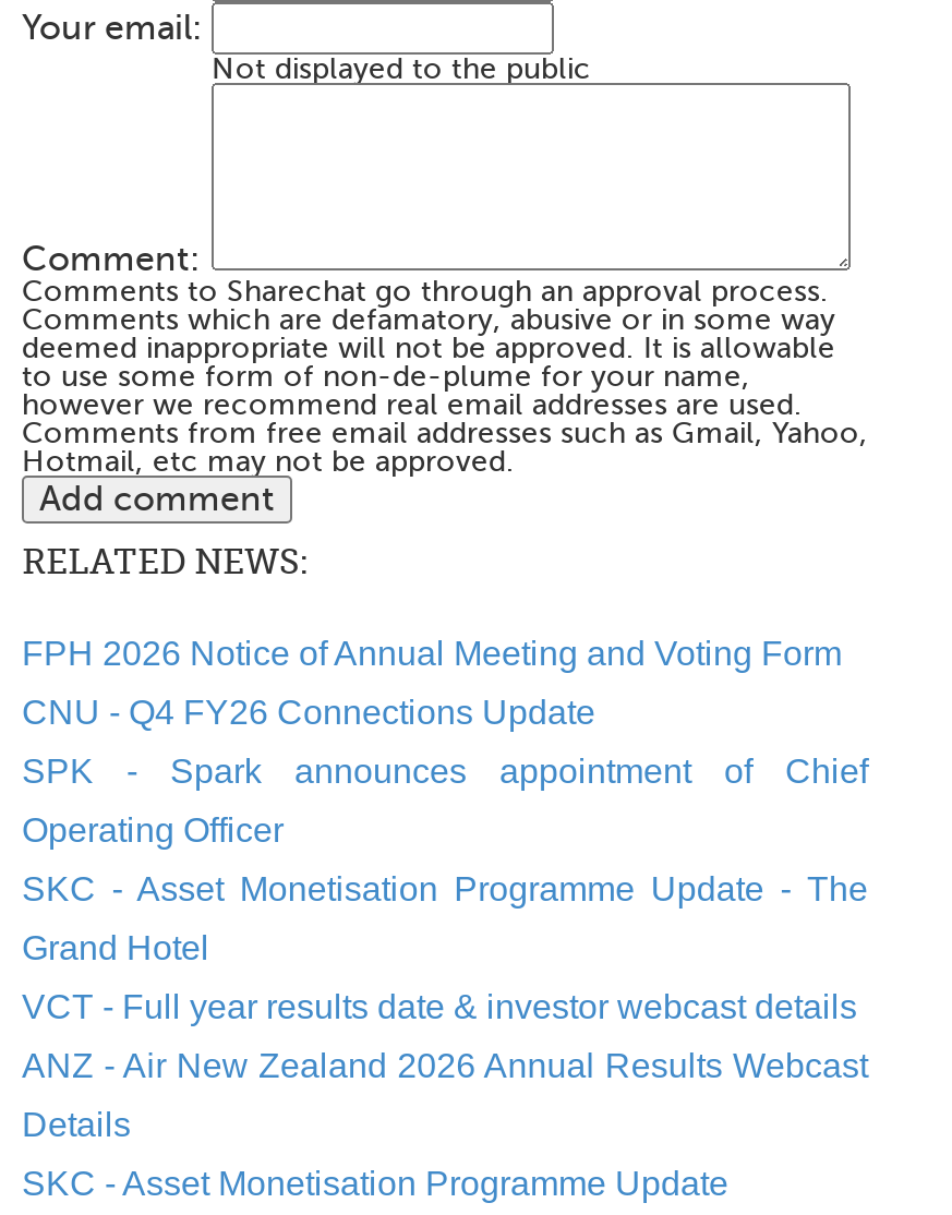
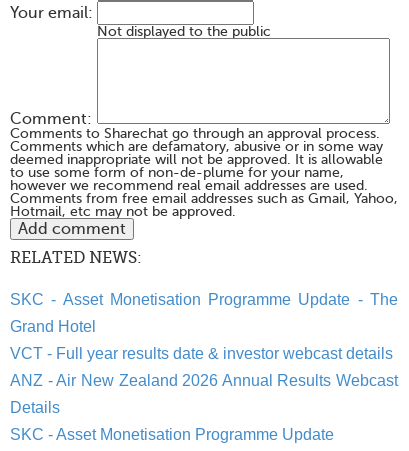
[22,635,868,849] FPH 2026 Notice of Annual Meeting and Voting Form | CNU - Q4 FY26 Connections Update | SPK - Spark announces appointment of Chief | Operating Officer -> none

